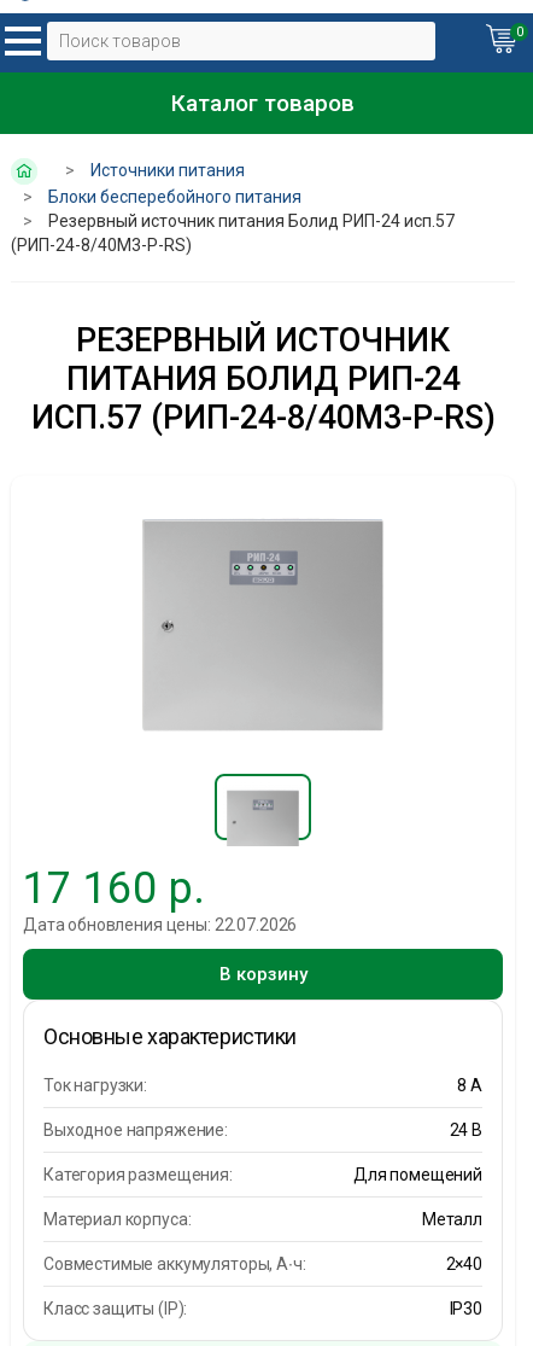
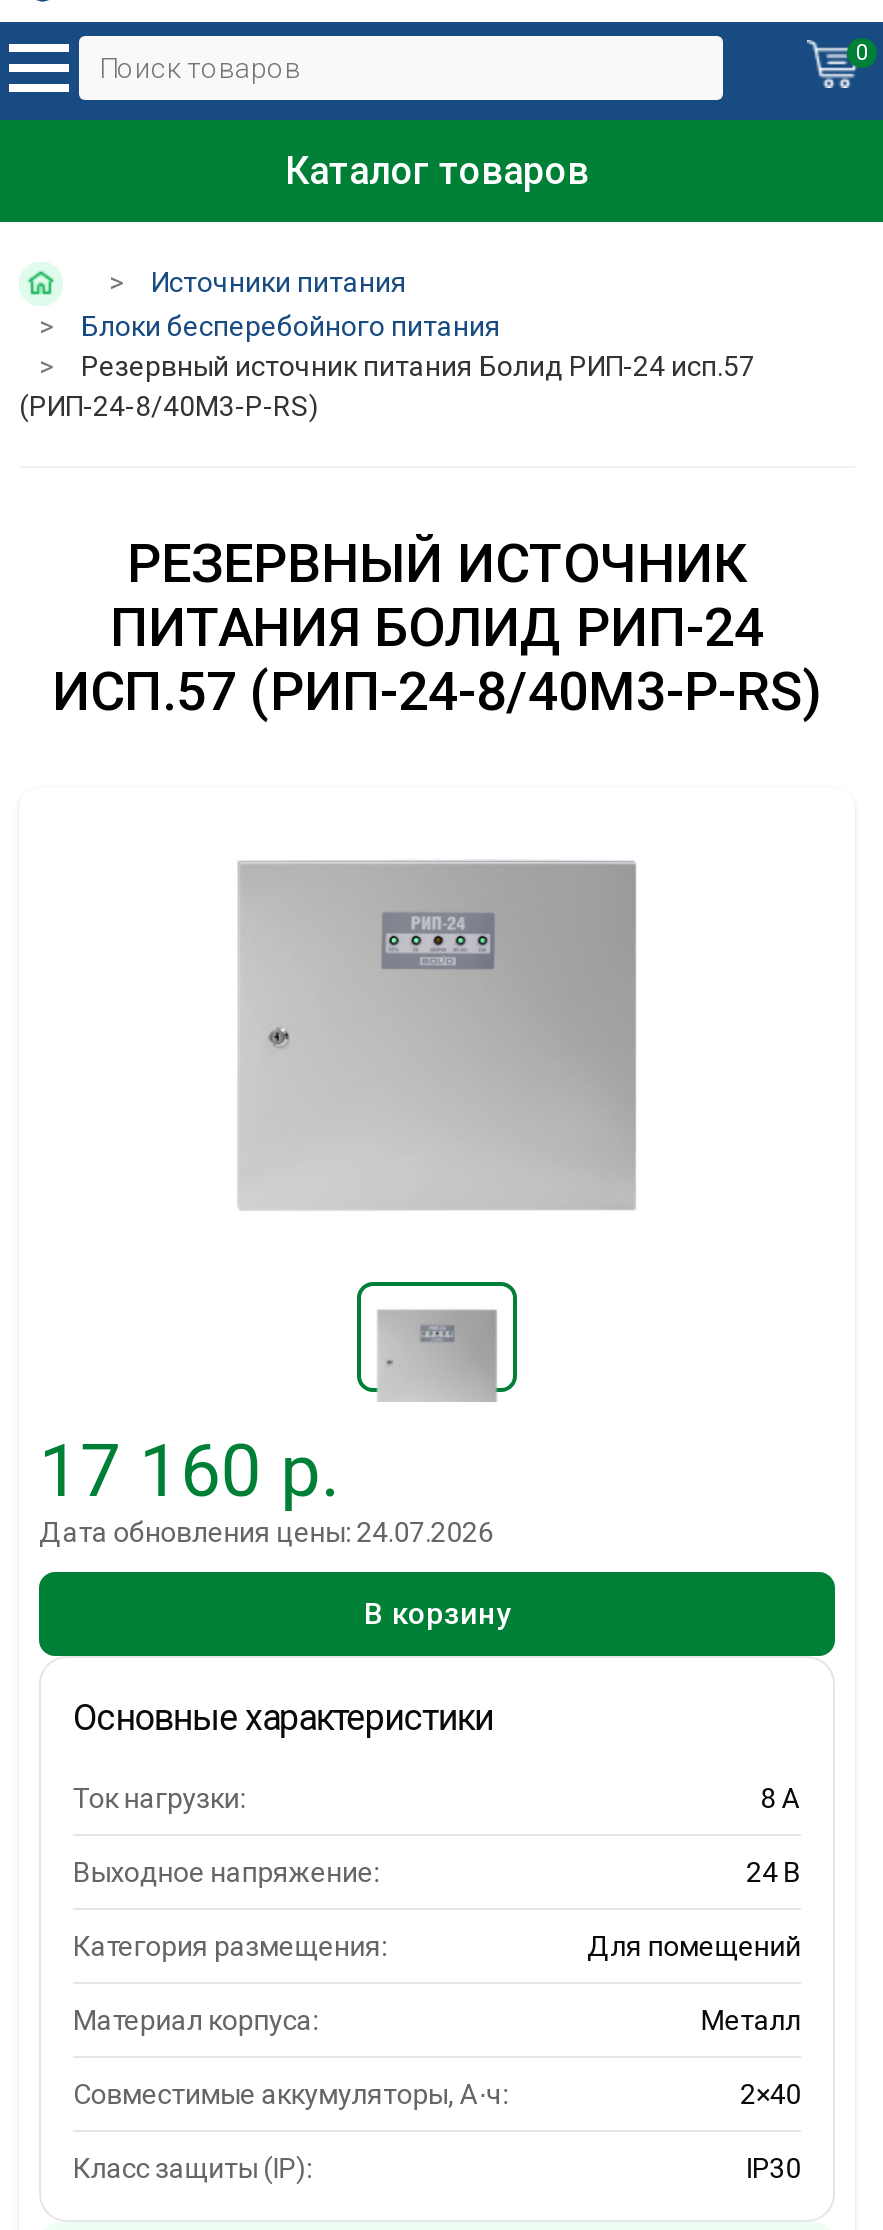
[23,915,297,934] Дата обновления цены: 22.07.2026 -> [39,1516,493,1548] Дата обновления цены: 24.07.2026

